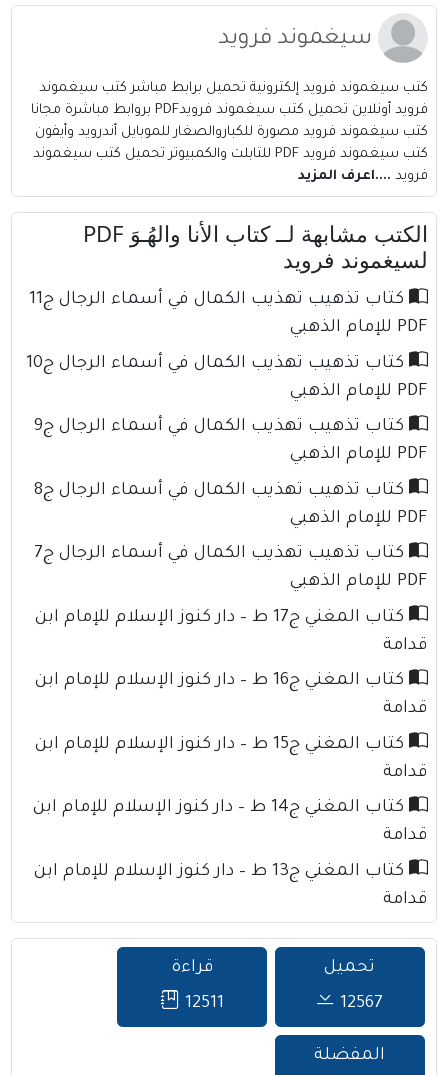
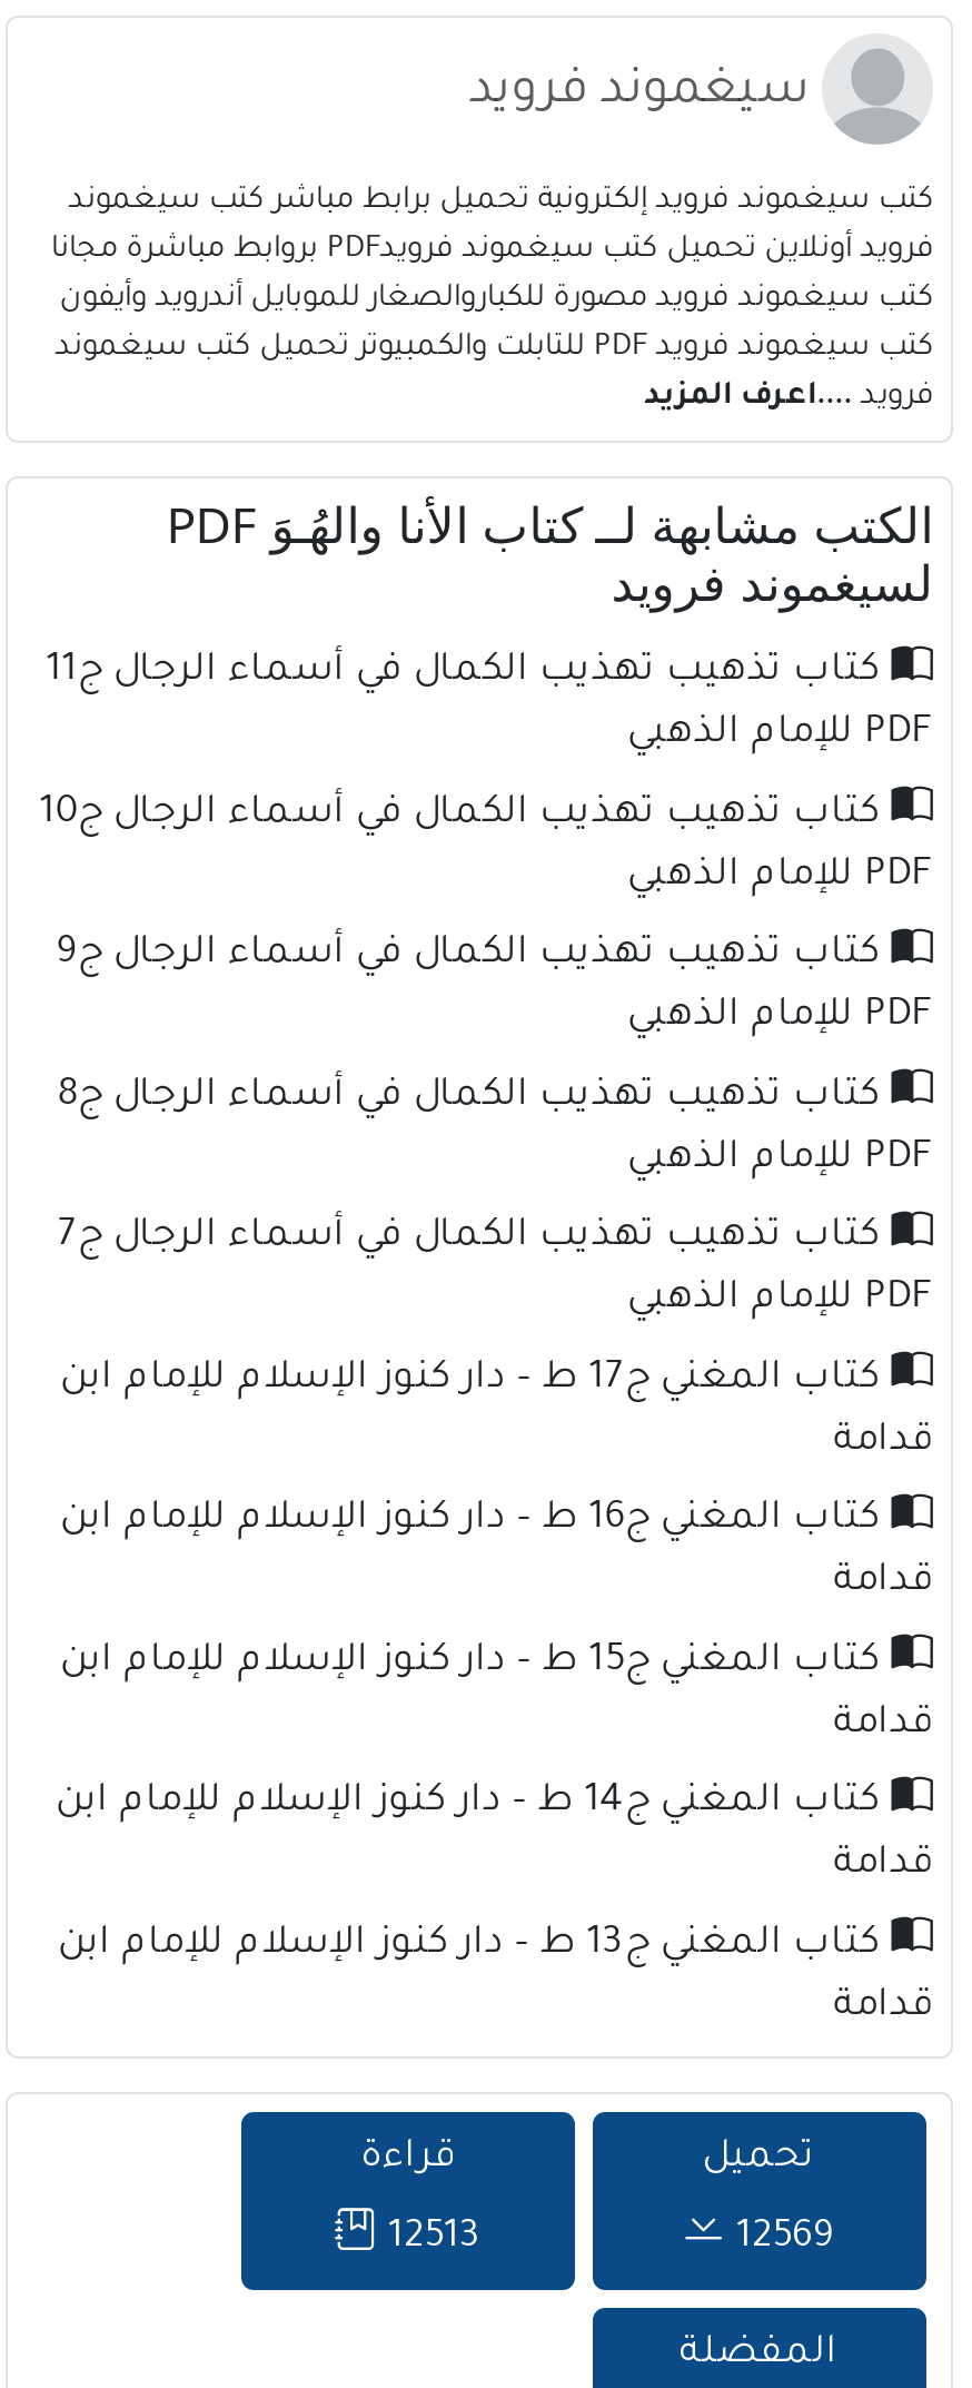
[184,995,223,1014] 12511 -> [388,2219,482,2261] 12513
[340,995,383,1014] 12567 -> [736,2219,834,2261] 12569

